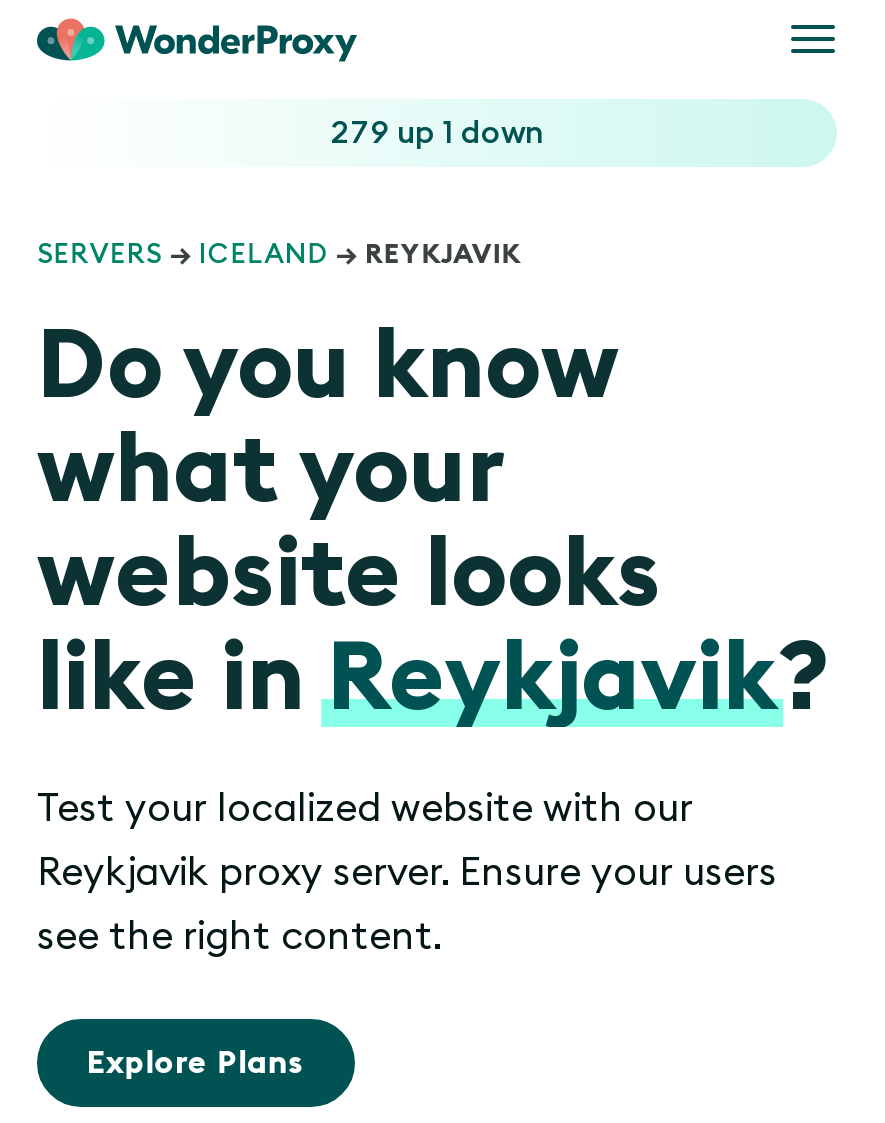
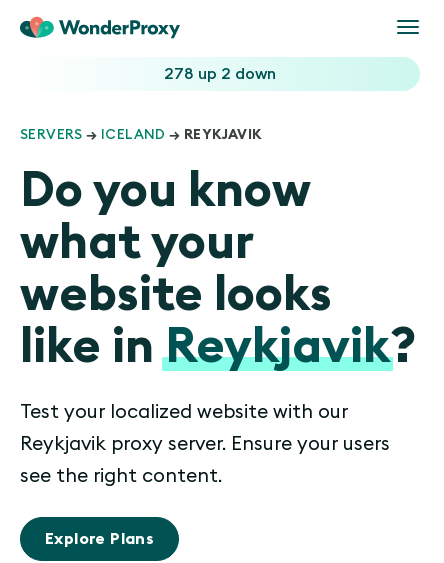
[331,117,543,149] 279 up 1 down -> [164,66,276,82] 278 up 2 down

